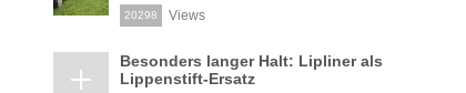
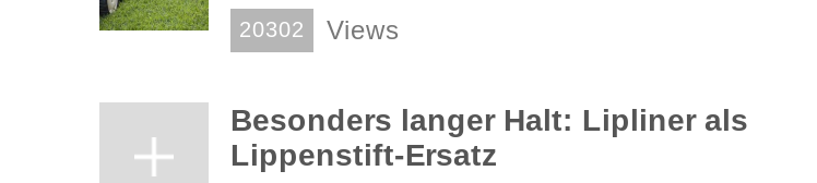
[124,8,205,23] 20298 Views -> [239,15,399,45] 20302 Views

